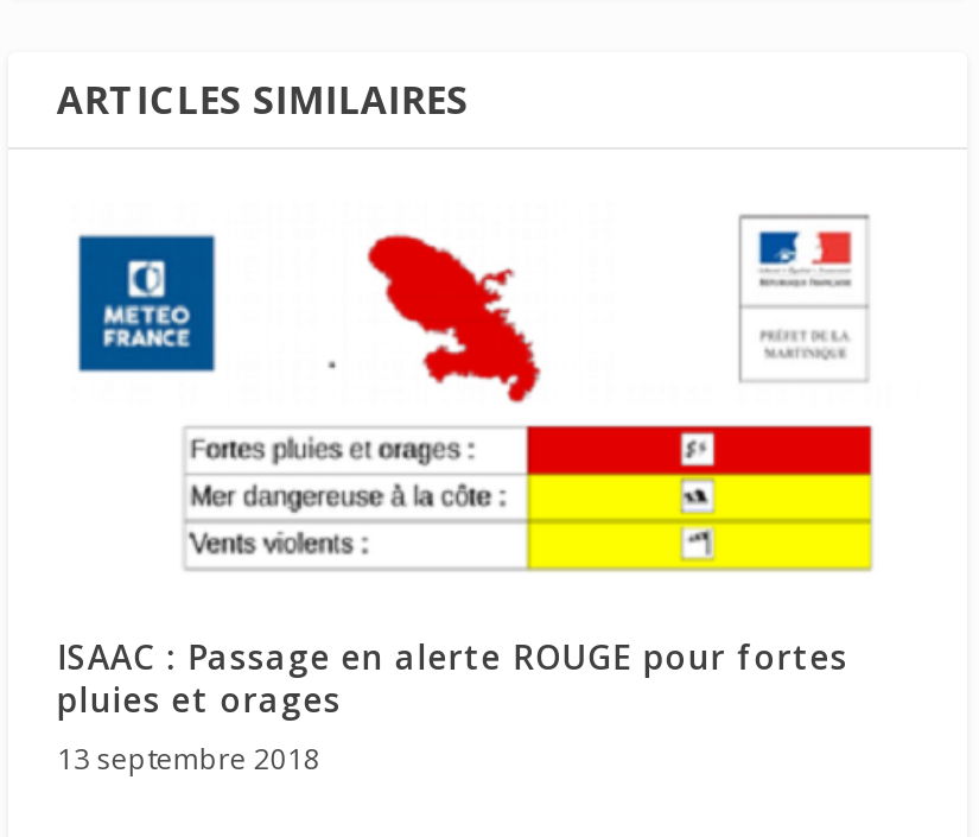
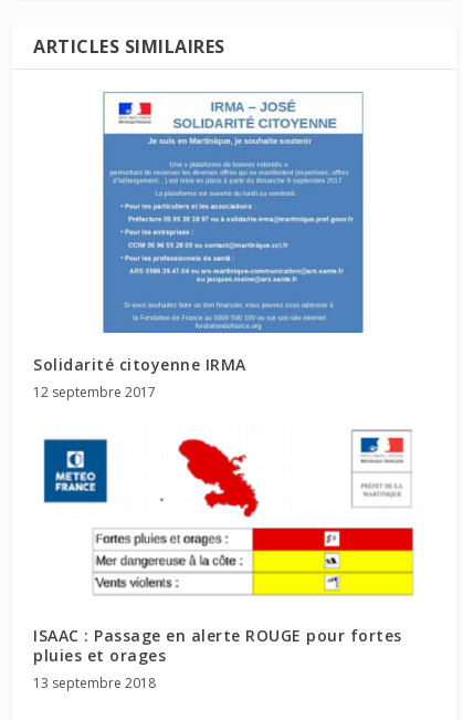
none -> [34,92,365,401] [image] | Solidarité citoyenne IRMA | 12 septembre 2017

